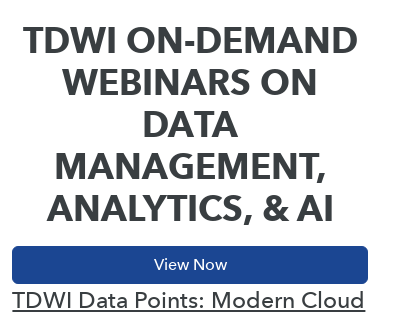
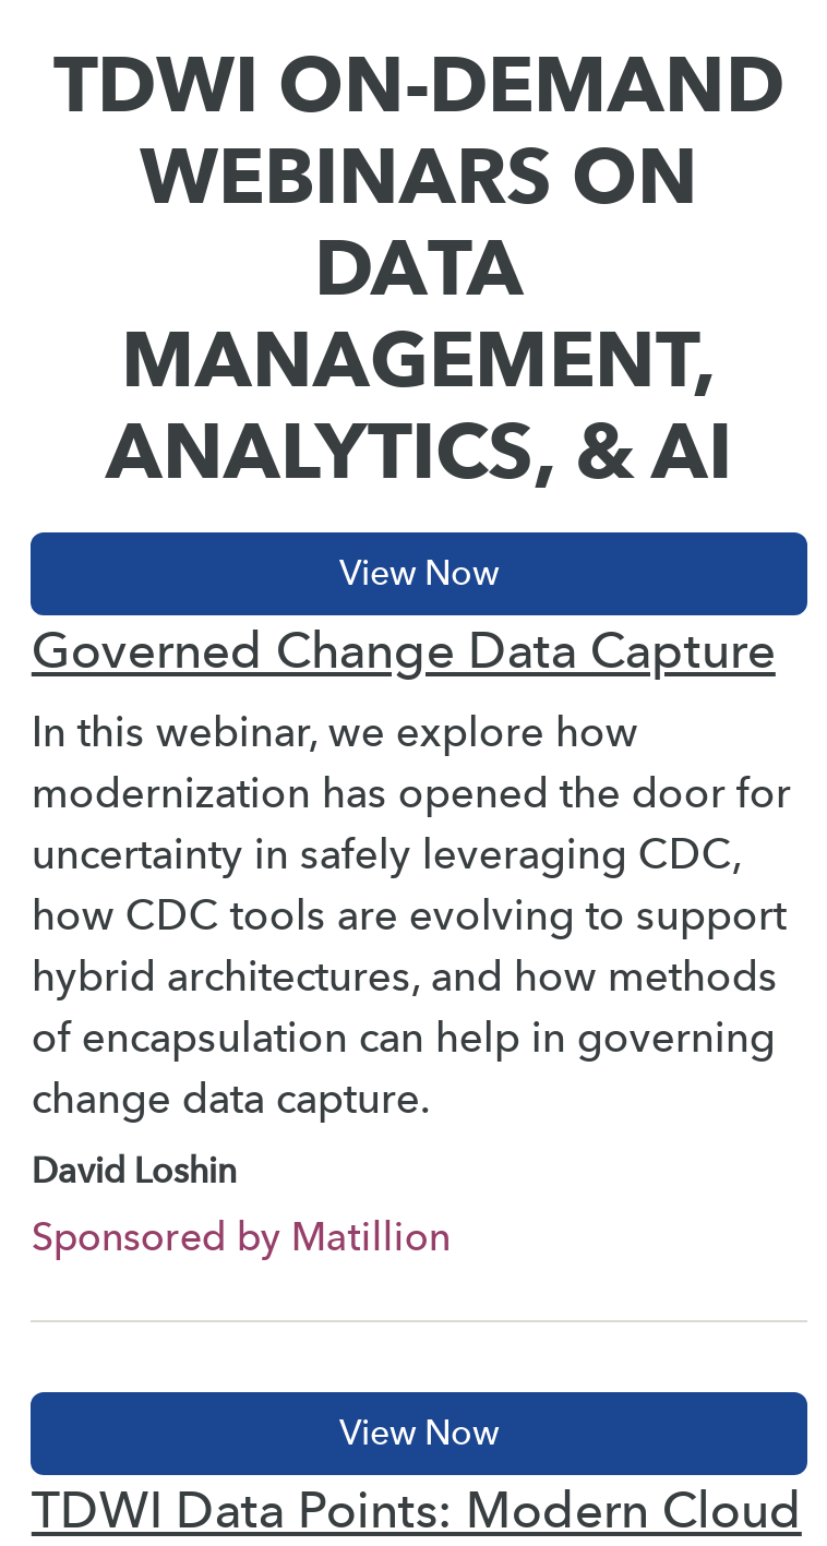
none -> [31,619,791,1261] Governed Change Data Capture | In this webinar, we explore how | modernization has opened the door for | uncertainty in safely leveraging CDC, | how CDC tools are evolving to support | hybrid architectures, and how methods | of encapsulation can help in governing | change data capture. | David Loshin | Sponsored by Matillion

